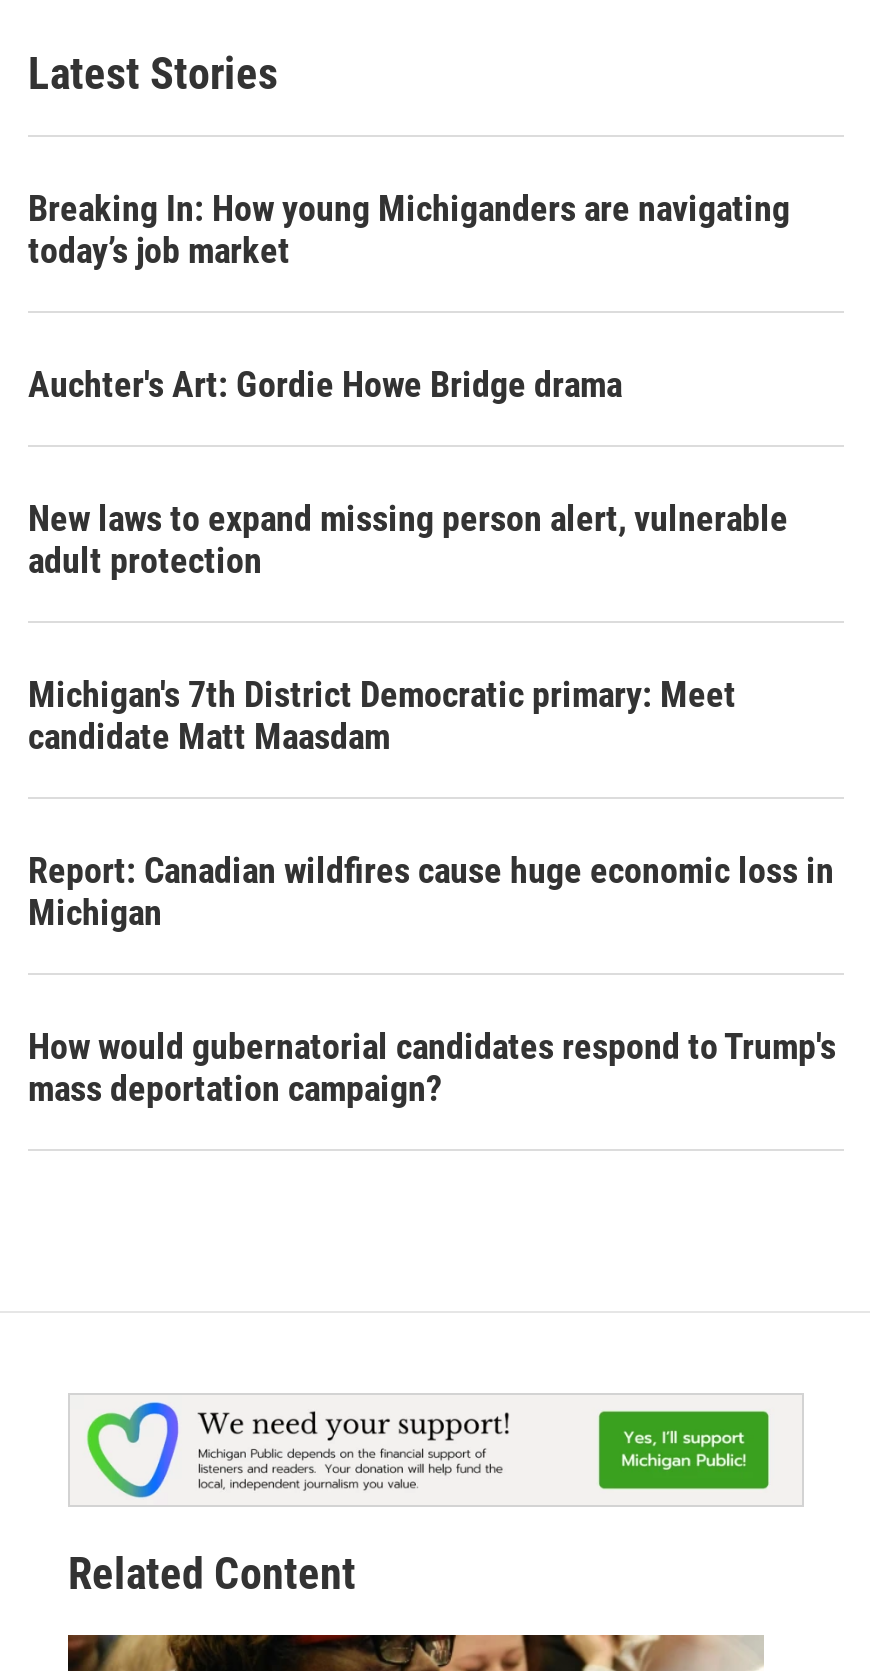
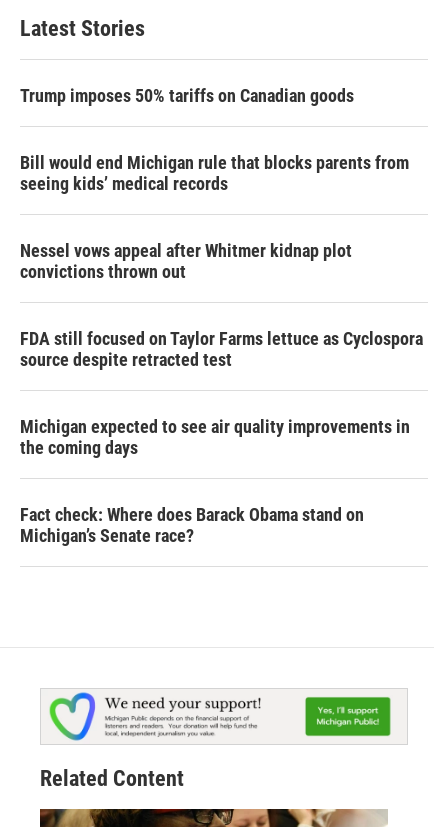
[28,188,790,272] Breaking In: How young Michiganders are navigating | today’s job market -> [20,85,354,106] Trump imposes 50% tariffs on Canadian goods
[28,364,622,406] Auchter's Art: Gordie Howe Bridge drama -> [20,152,409,194] Bill would end Michigan rule that blocks parents from | seeing kids’ medical records
[28,498,788,582] New laws to expand missing person alert, vulnerable | adult protection -> [20,240,352,282] Nessel vows appeal after Whitmer kidnap plot | convictions thrown out
[28,674,736,758] Michigan's 7th District Democratic primary: Meet | candidate Matt Maasdam -> [20,328,423,370] FDA still focused on Taylor Farms lettuce as Cyclospora | source despite retracted test
[28,850,834,934] Report: Canadian wildfires cause huge economic loss in | Michigan -> [20,416,410,458] Michigan expected to see air quality improvements in | the coming days
[28,1026,836,1110] How would gubernatorial candidates respond to Trump's | mass deportation campaign? -> [20,504,364,546] Fact check: Where does Barack Obama stand on | Michigan’s Senate race?

